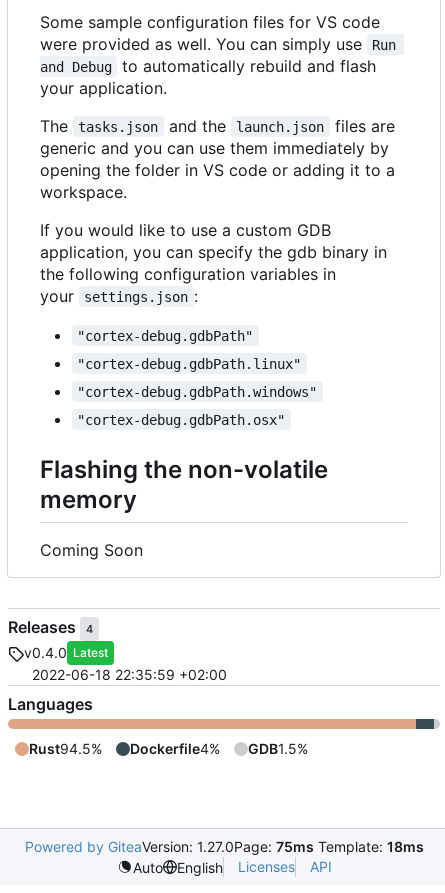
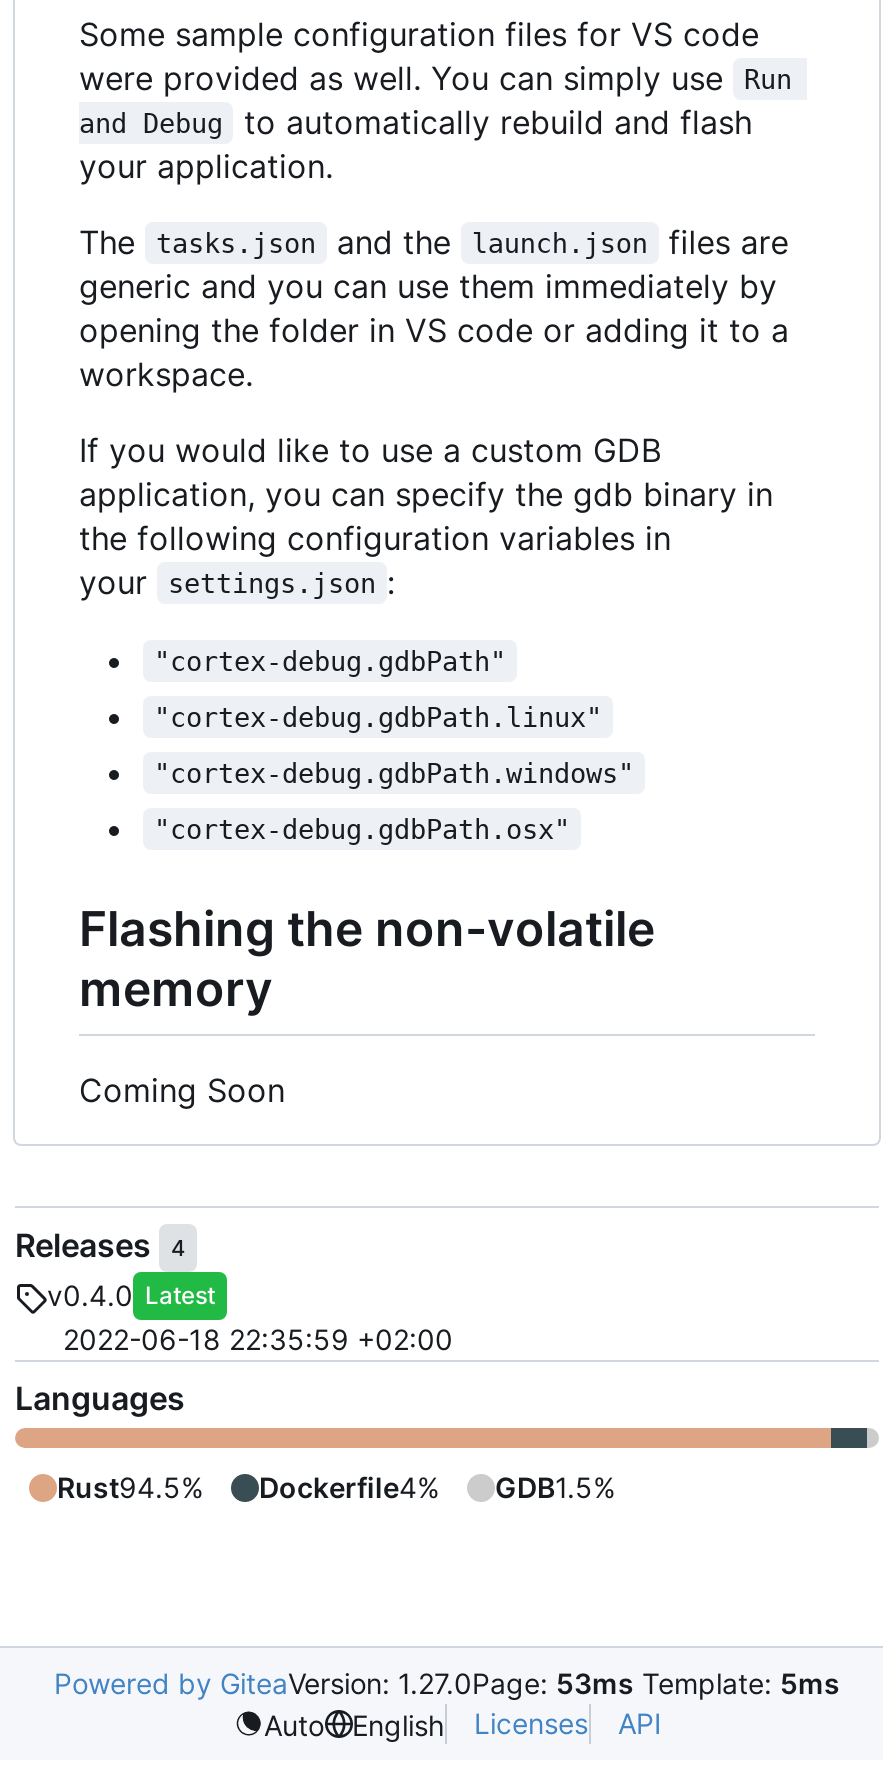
[24,838,423,855] Powered by GiteaVersion: 1.27.0Page: 75ms Template: 18ms -> [54,1666,840,1700] Powered by GiteaVersion: 1.27.0Page: 53ms Template: 5ms

